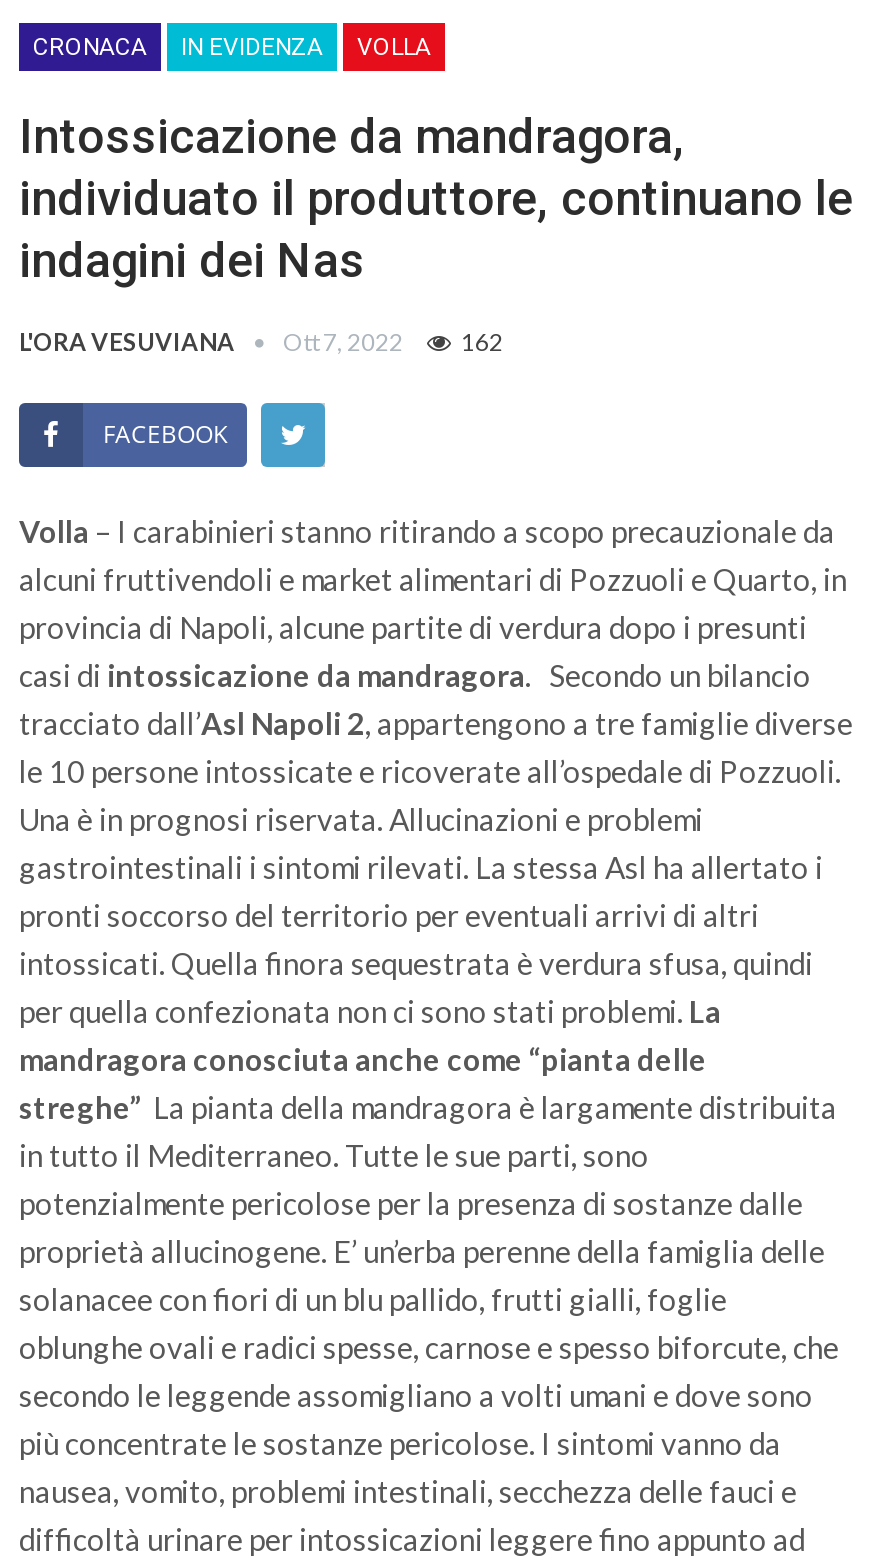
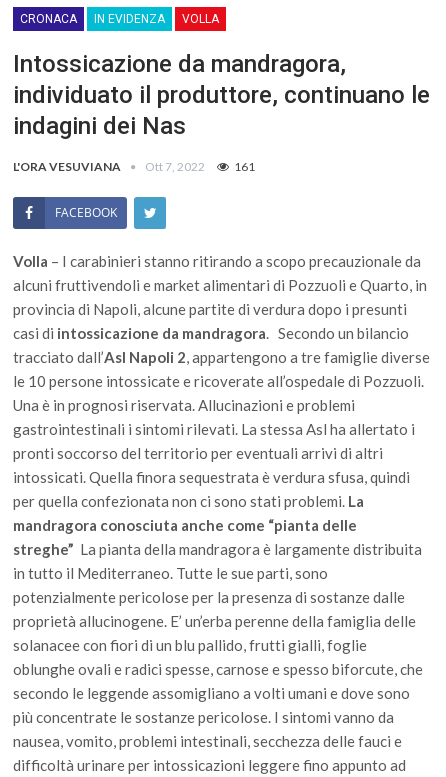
[19,326,503,356] L'ORA VESUVIANA Ott 7, 2022 162 -> [13,159,255,174] L'ORA VESUVIANA Ott 7, 2022 161

